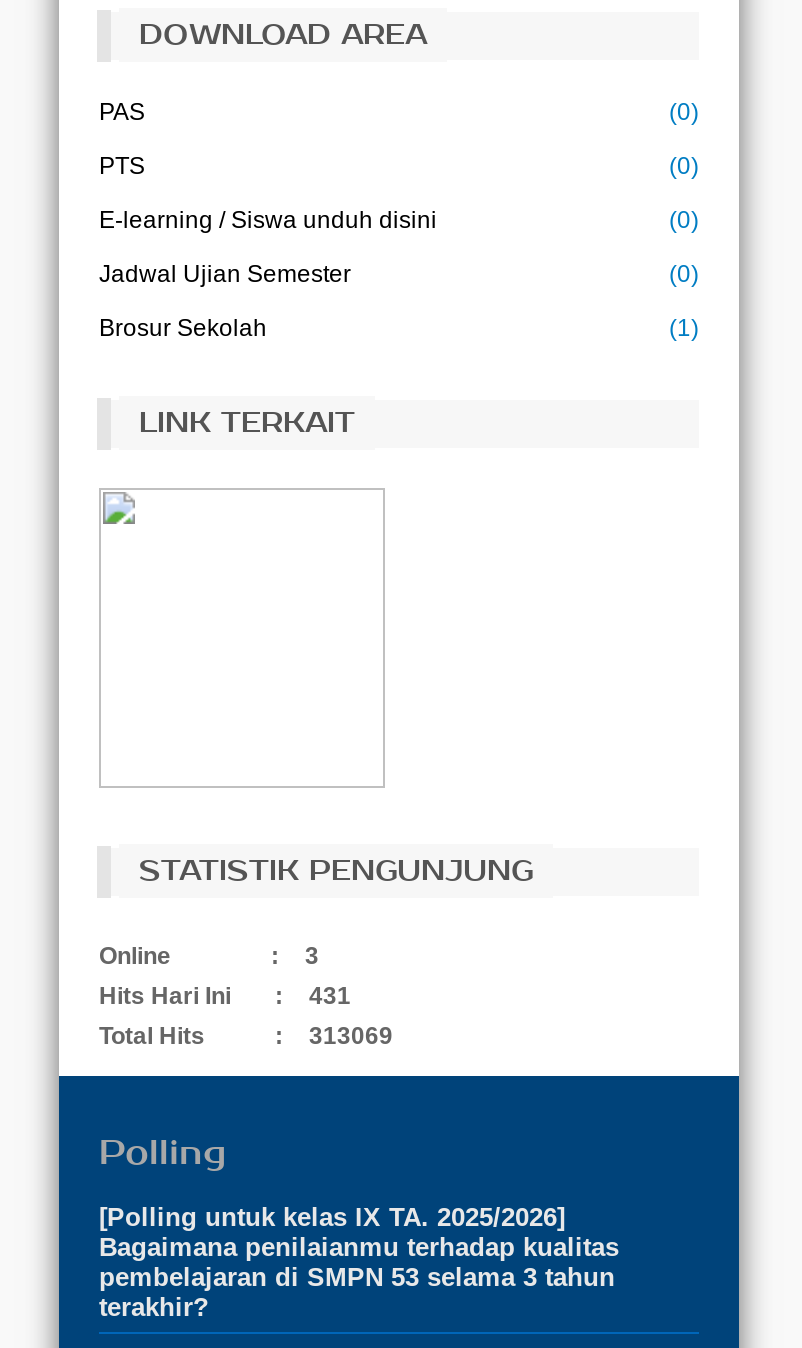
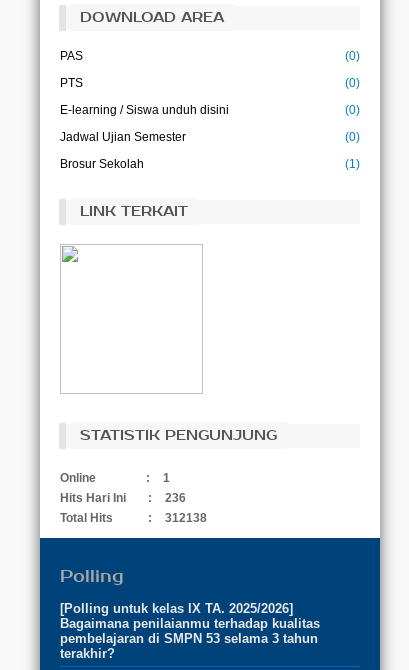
[299,942,319,970] 3 -> [160,471,170,485] 1
[303,982,351,1010] 431 -> [162,491,186,505] 236
[303,1022,393,1050] 313069 -> [162,511,207,525] 312138

